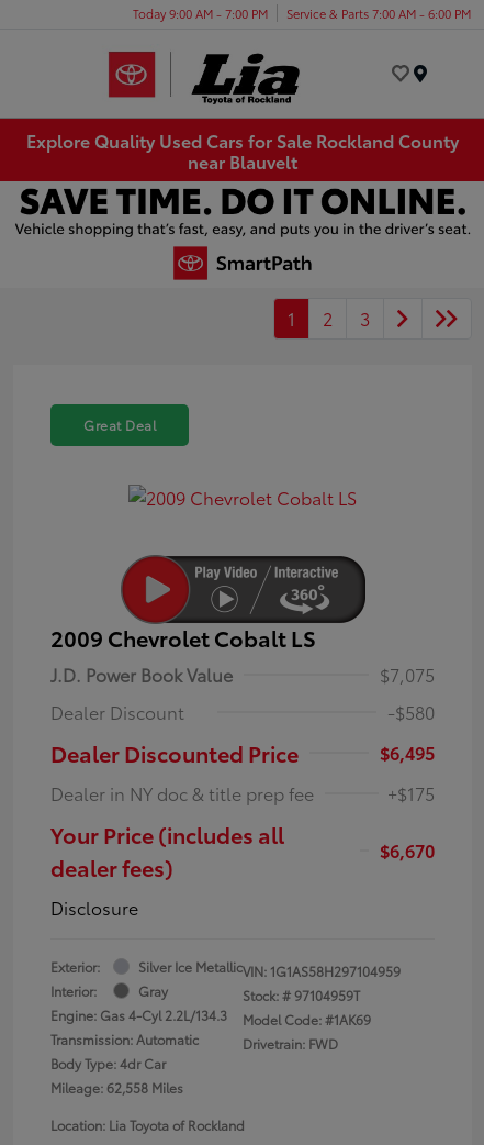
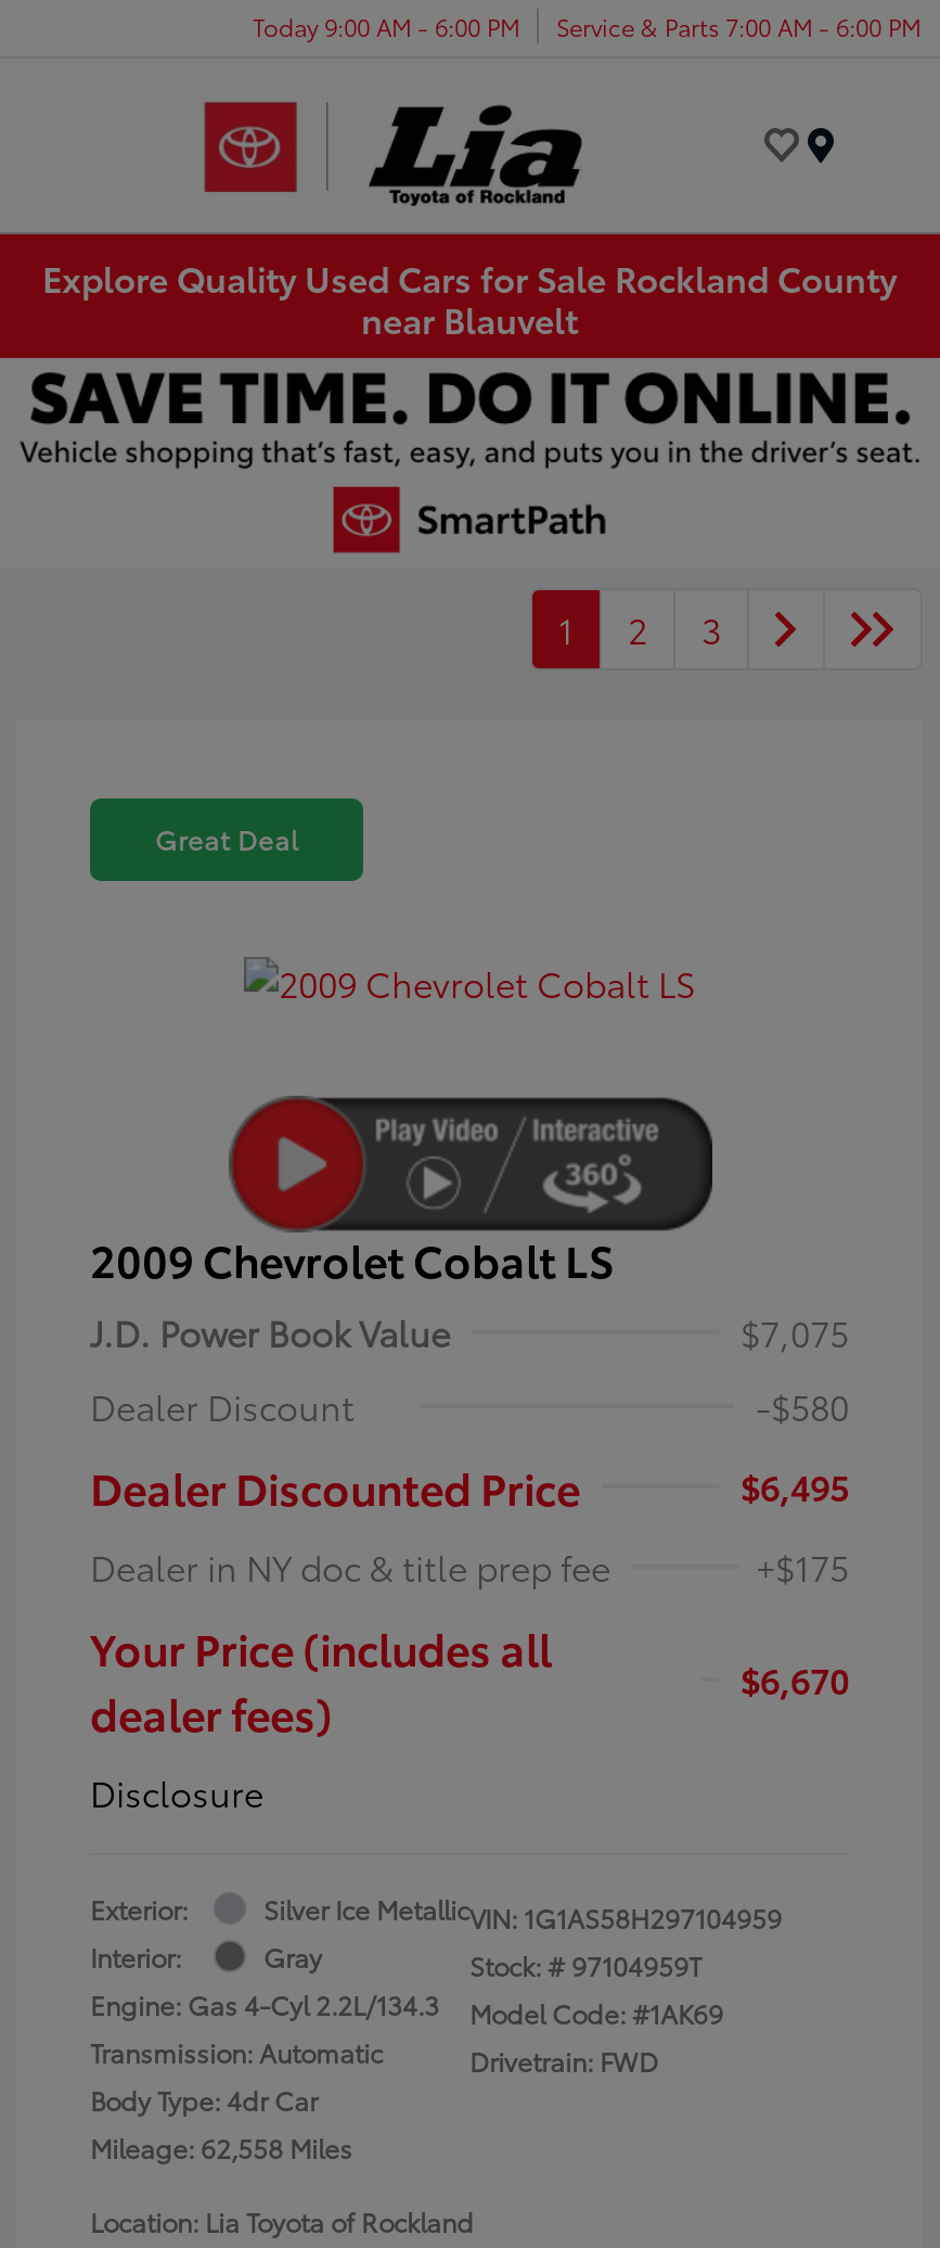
[133,4,471,21] Today 9:00 AM - 7:00 PM Service & Parts 7:00 AM - 6:00 PM -> [253,8,920,42] Today 9:00 AM - 6:00 PM Service & Parts 7:00 AM - 6:00 PM

